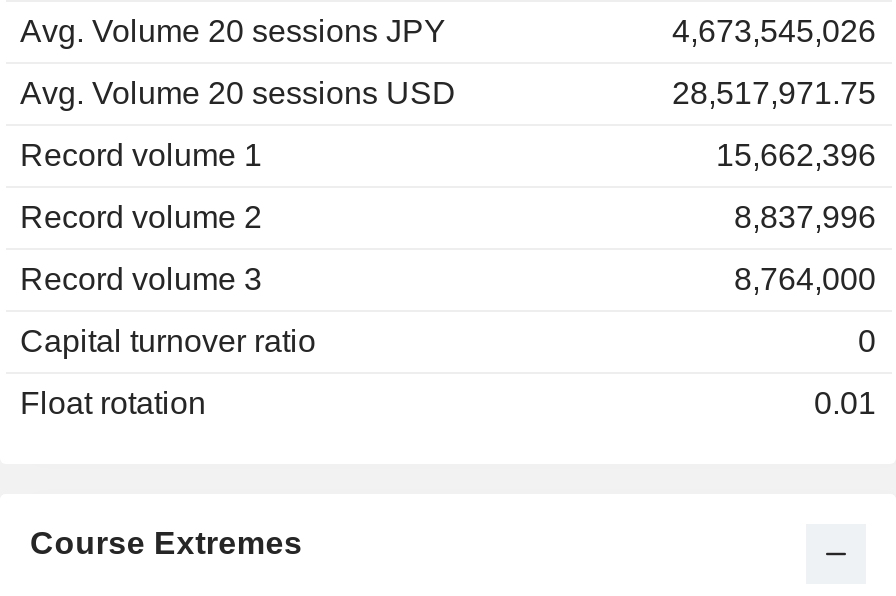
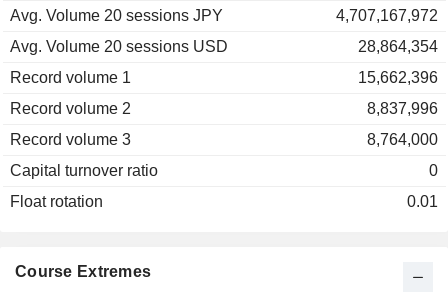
[672,14,876,48] 4,673,545,026 -> [336,7,438,24] 4,707,167,972
[672,76,876,110] 28,517,971.75 -> [358,38,438,55] 28,864,354

